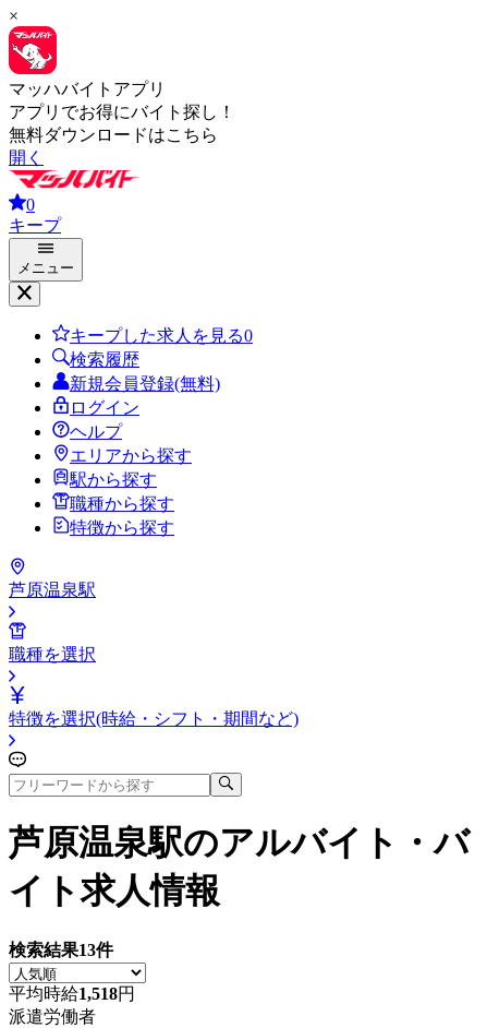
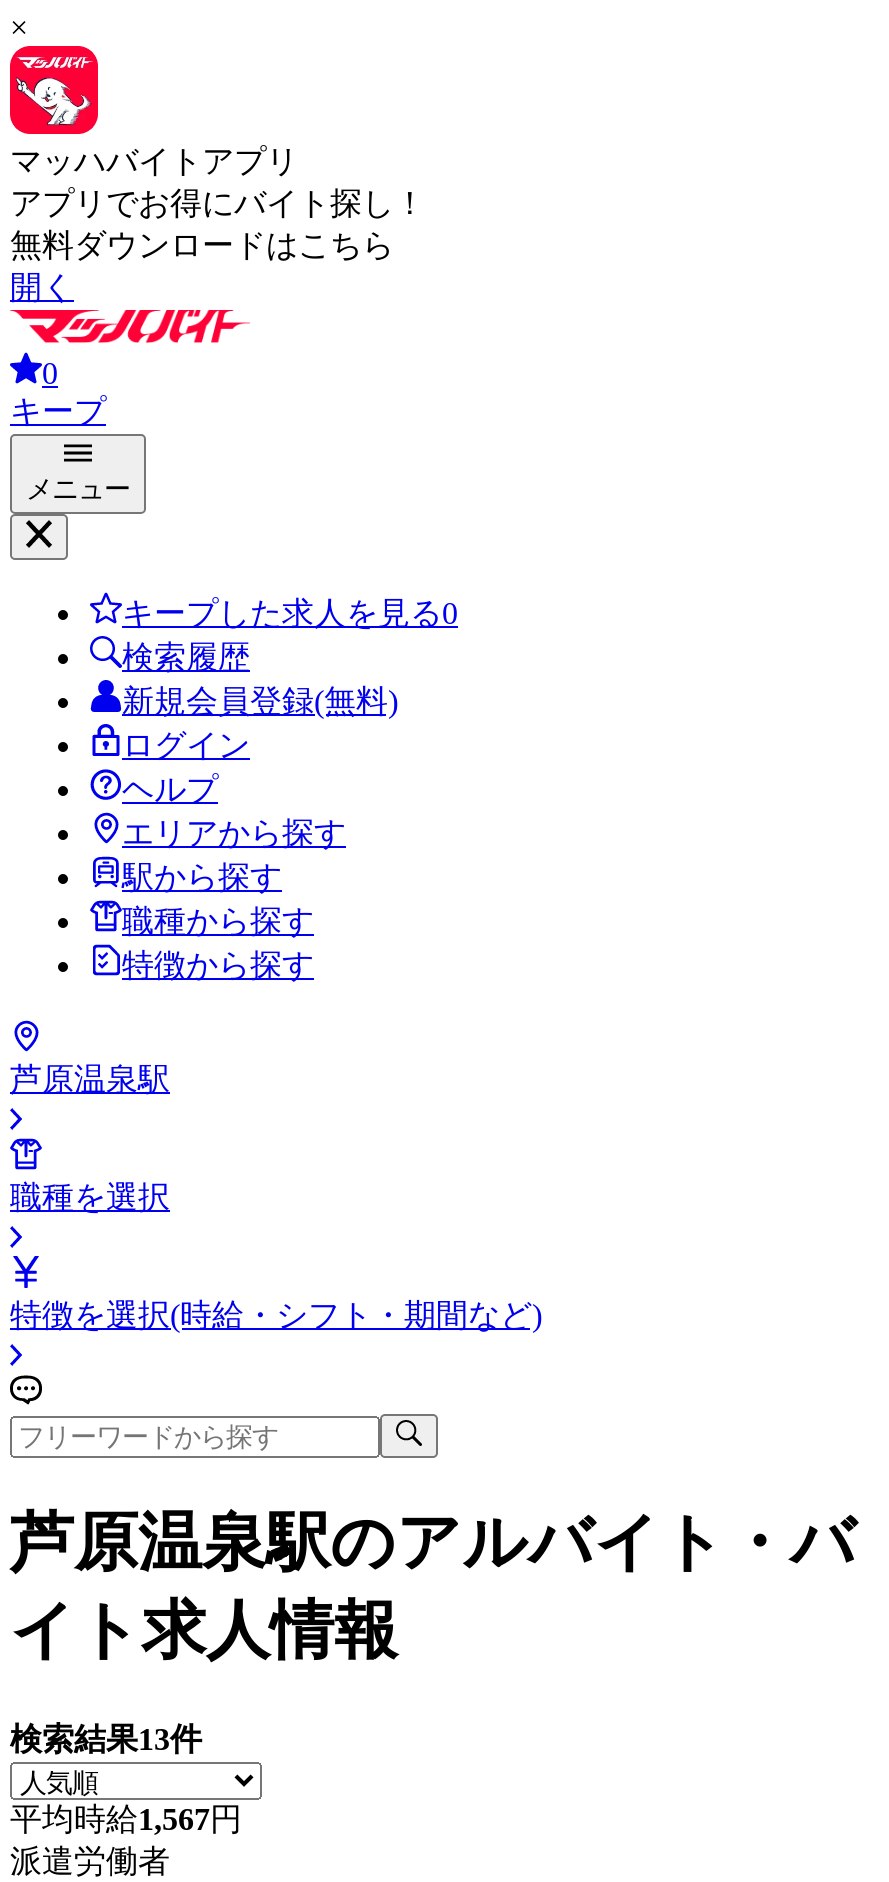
[9,984,135,1003] 平均時給1,518円 -> [10,1802,242,1836] 平均時給1,567円

